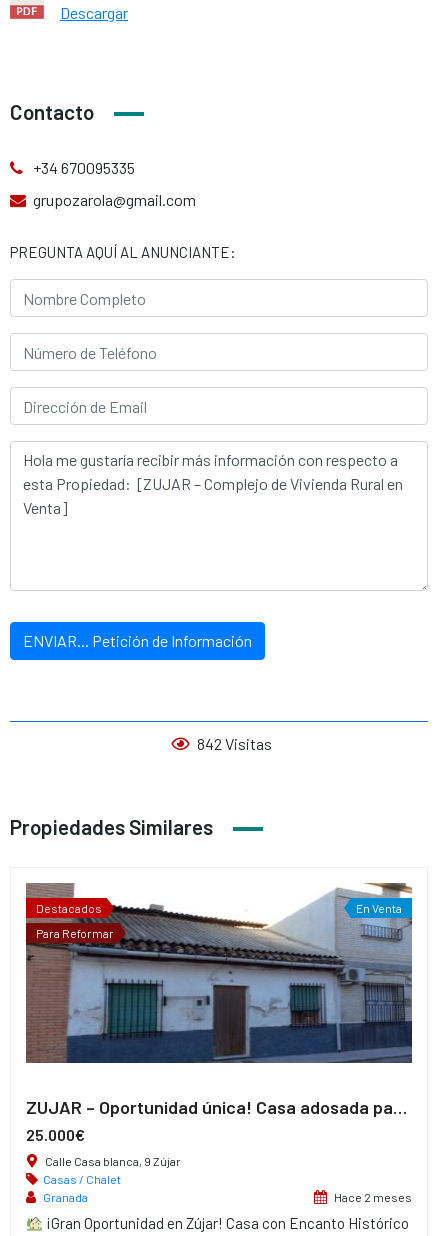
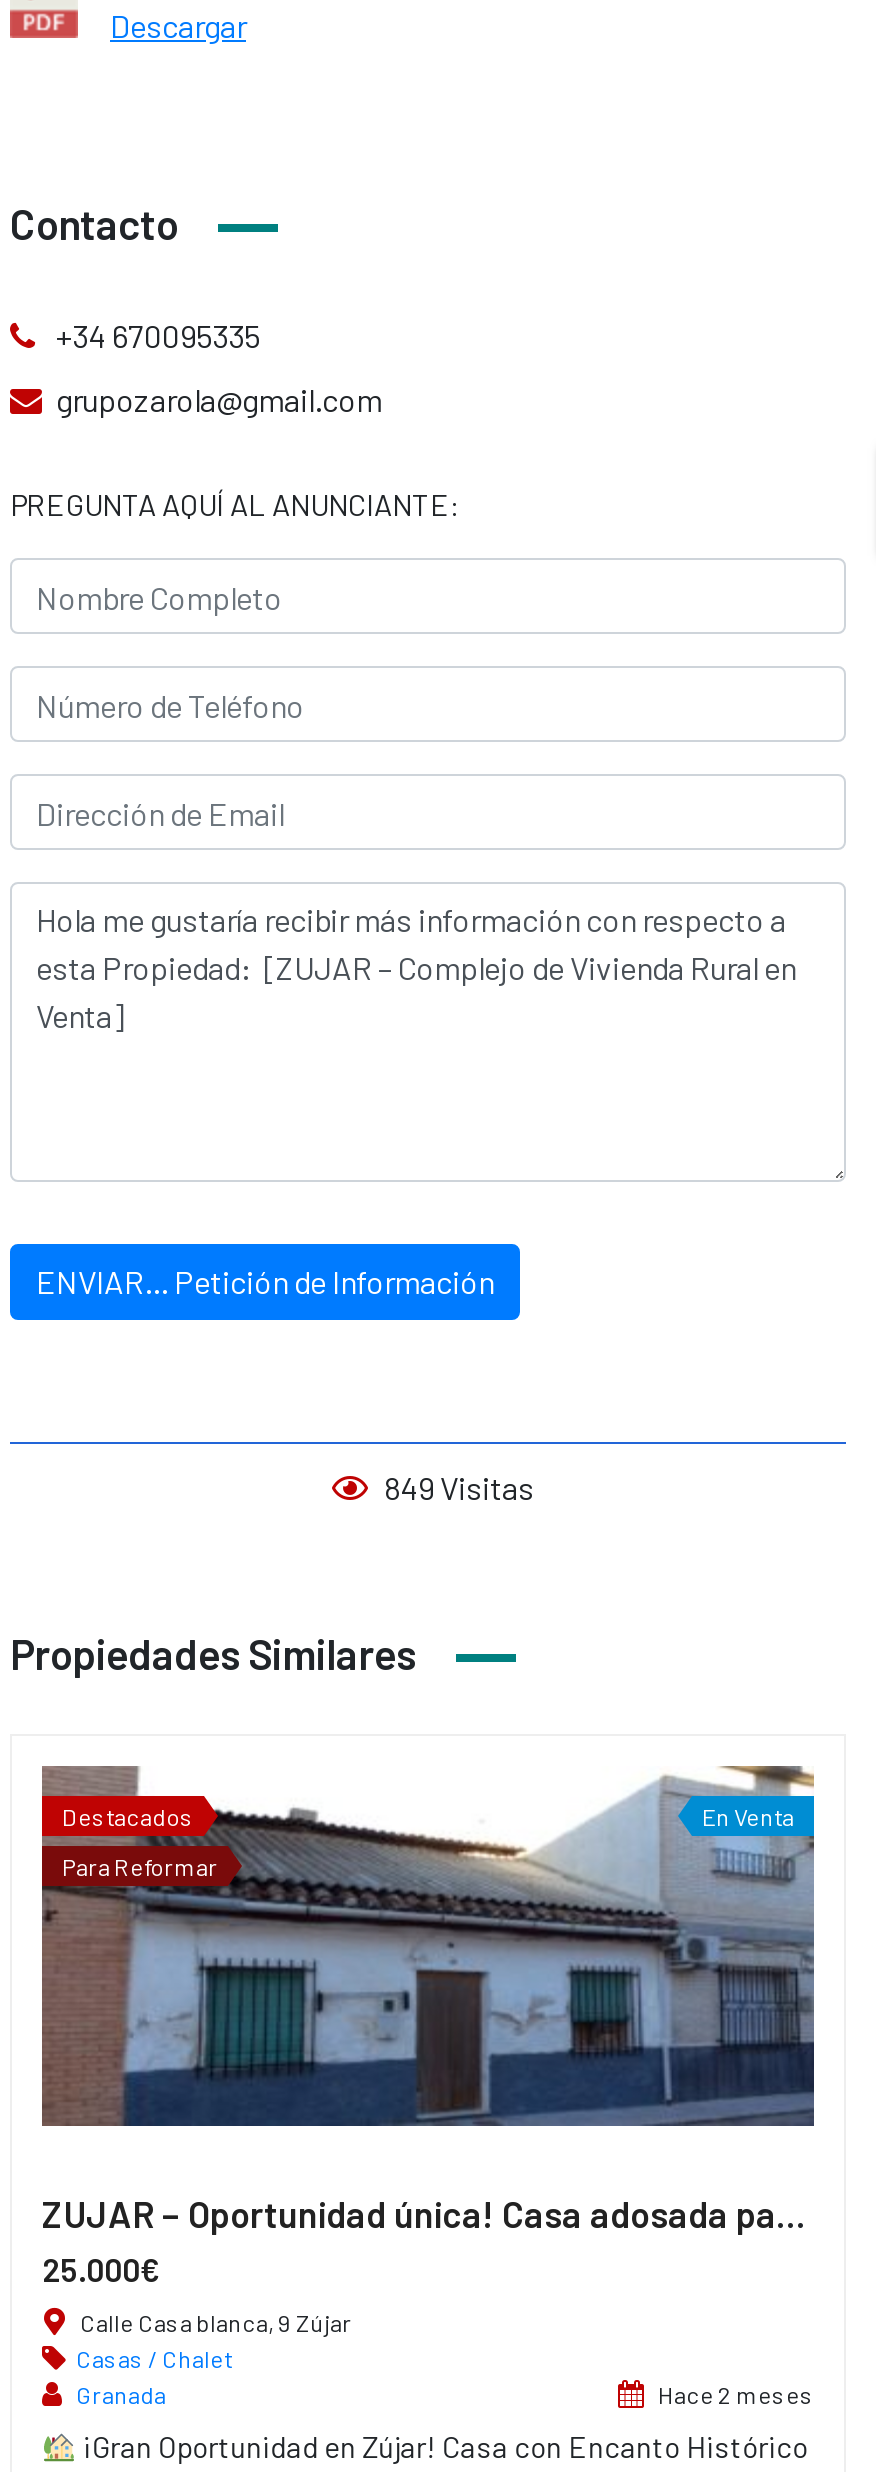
[194,734,272,753] 842 Visitas -> [378,1468,534,1506] 849 Visitas

